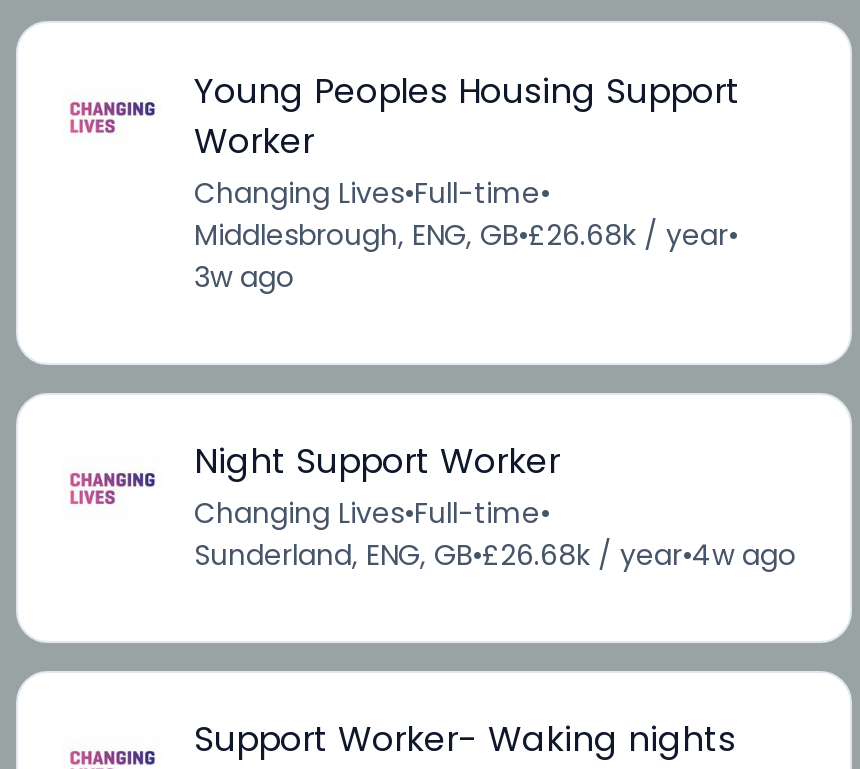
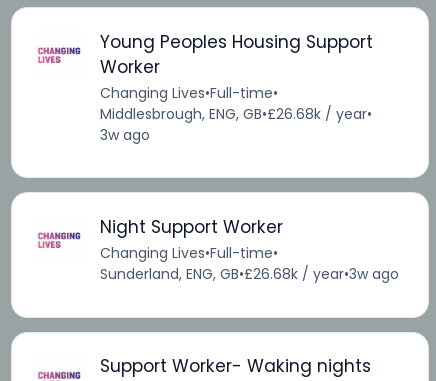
[194,535,796,575] Sunderland, ENG, GB•£26.68k / year•4w ago -> [100,264,399,284] Sunderland, ENG, GB•£26.68k / year•3w ago

